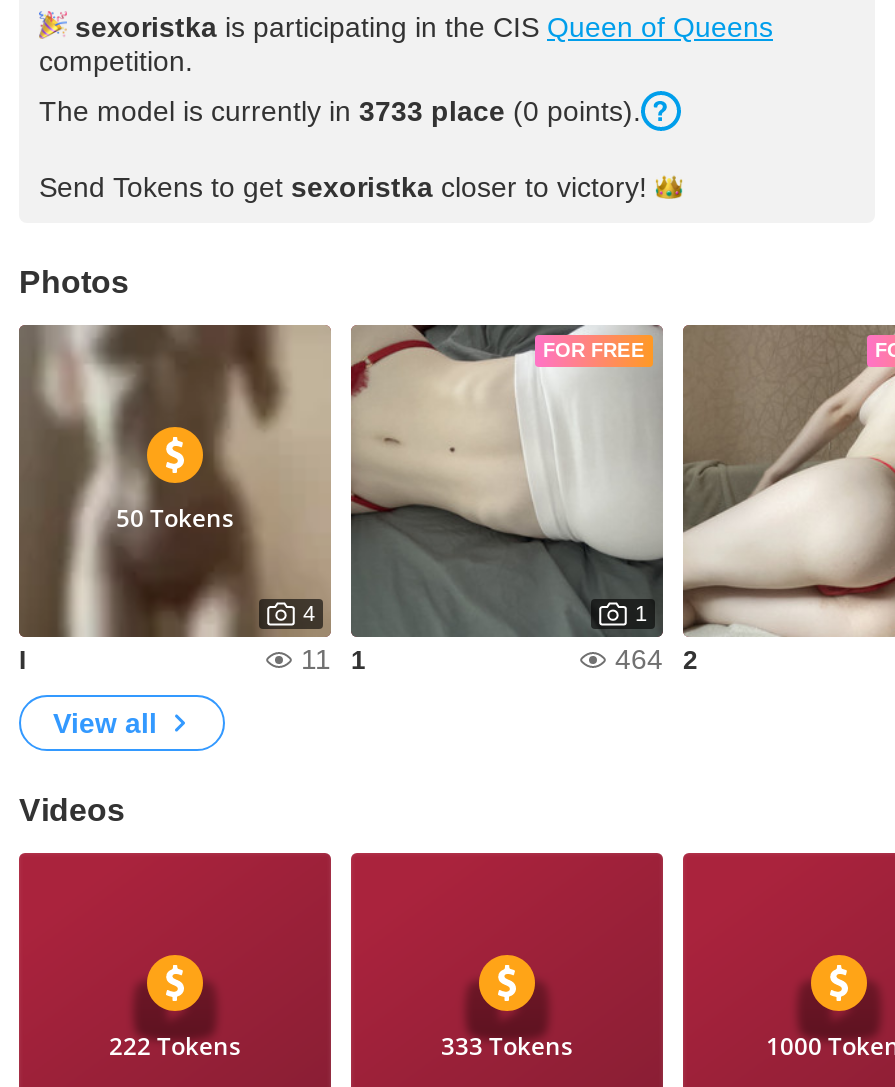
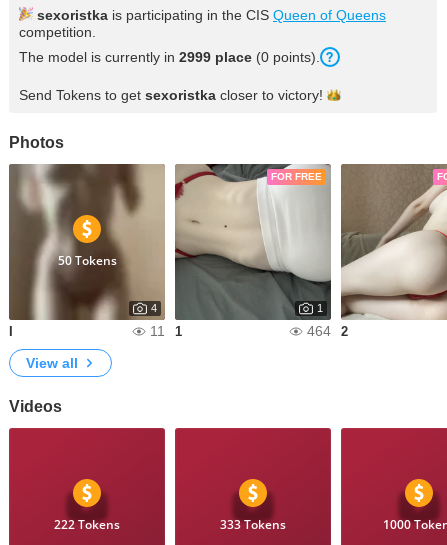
[39,95,641,127] The model is currently in 3733 place (0 points). -> [19,49,320,65] The model is currently in 2999 place (0 points).

